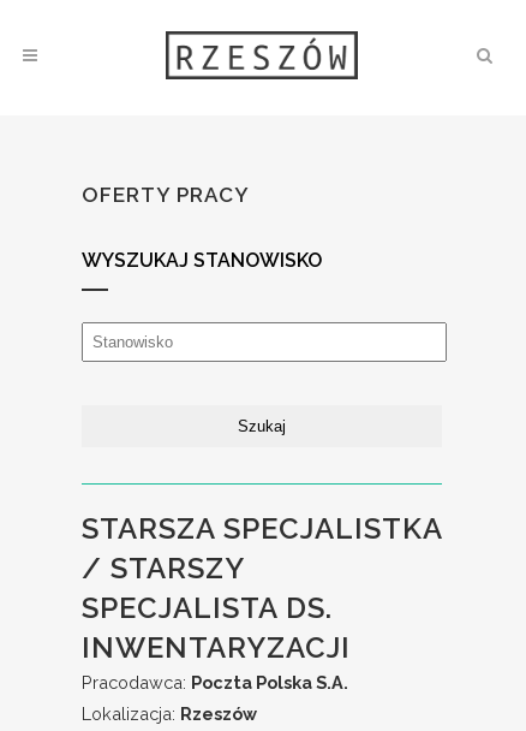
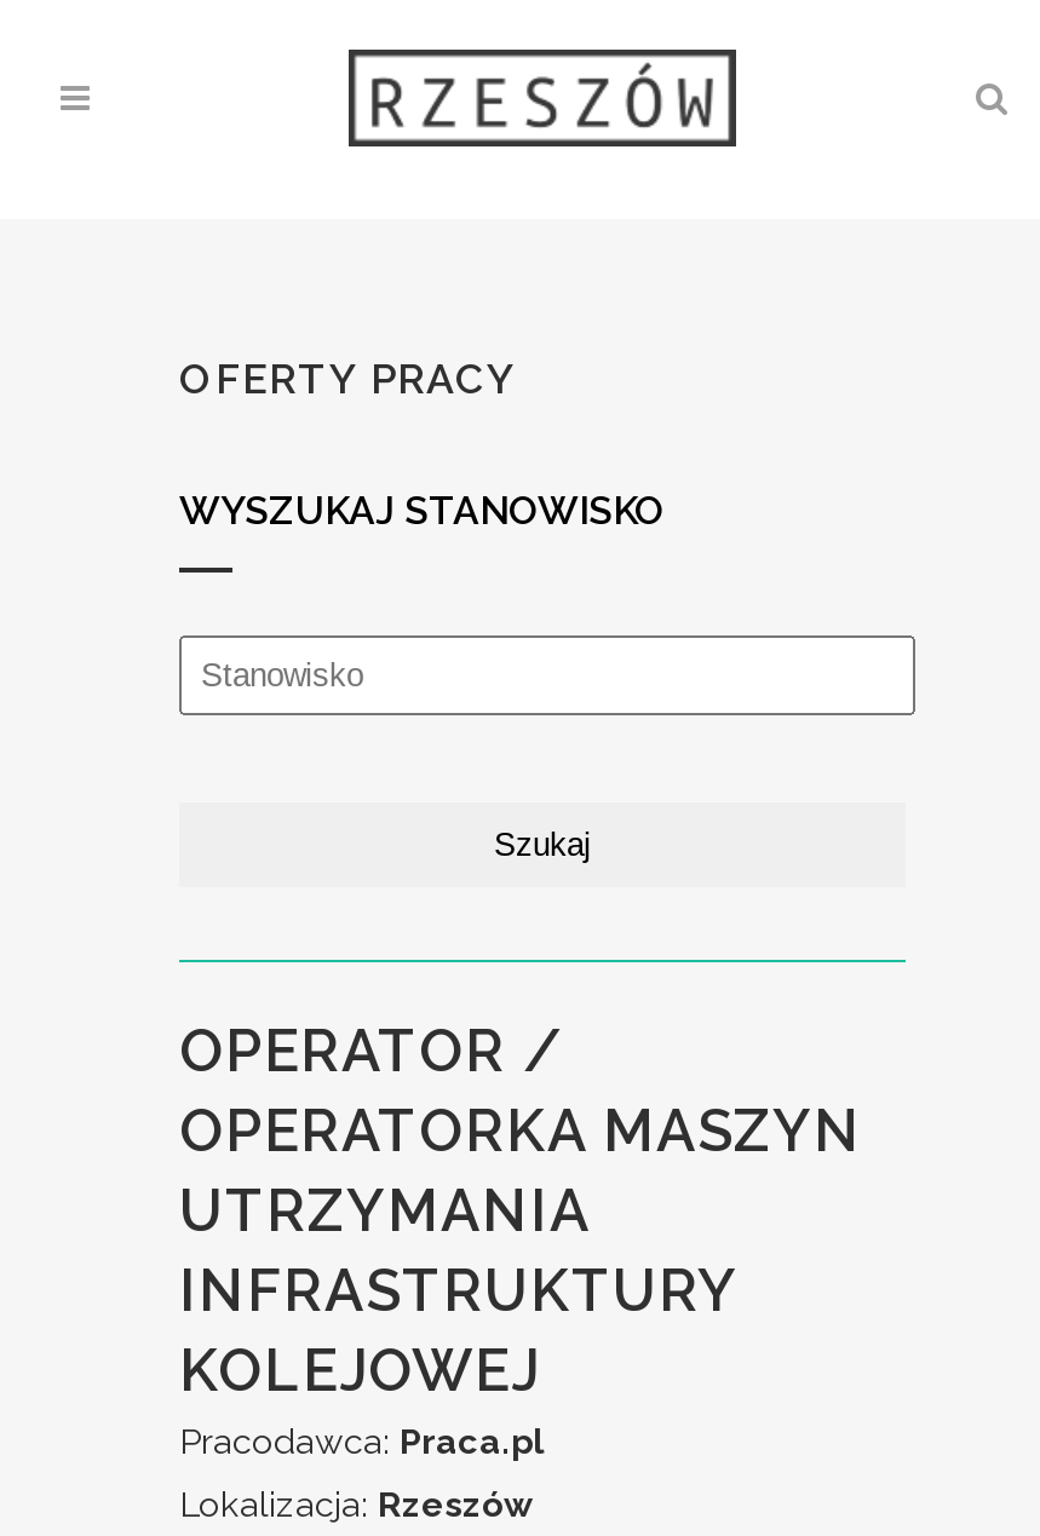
[82,511,442,693] STARSZA SPECJALISTKA | / STARSZY | SPECJALISTA DS. | INWENTARYZACJI | Pracodawca: Poczta Polska S.A. -> [179,1016,862,1461] OPERATOR / | OPERATORKA MASZYN | UTRZYMANIA | INFRASTRUKTURY | KOLEJOWEJ | Pracodawca: Praca.pl

